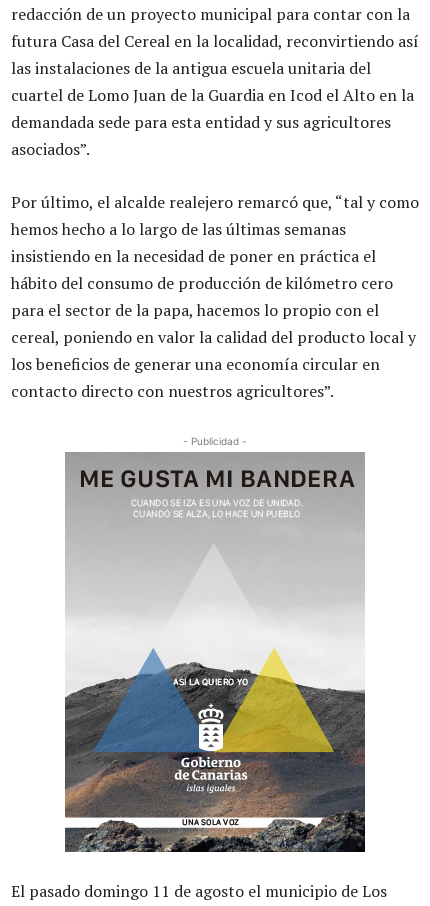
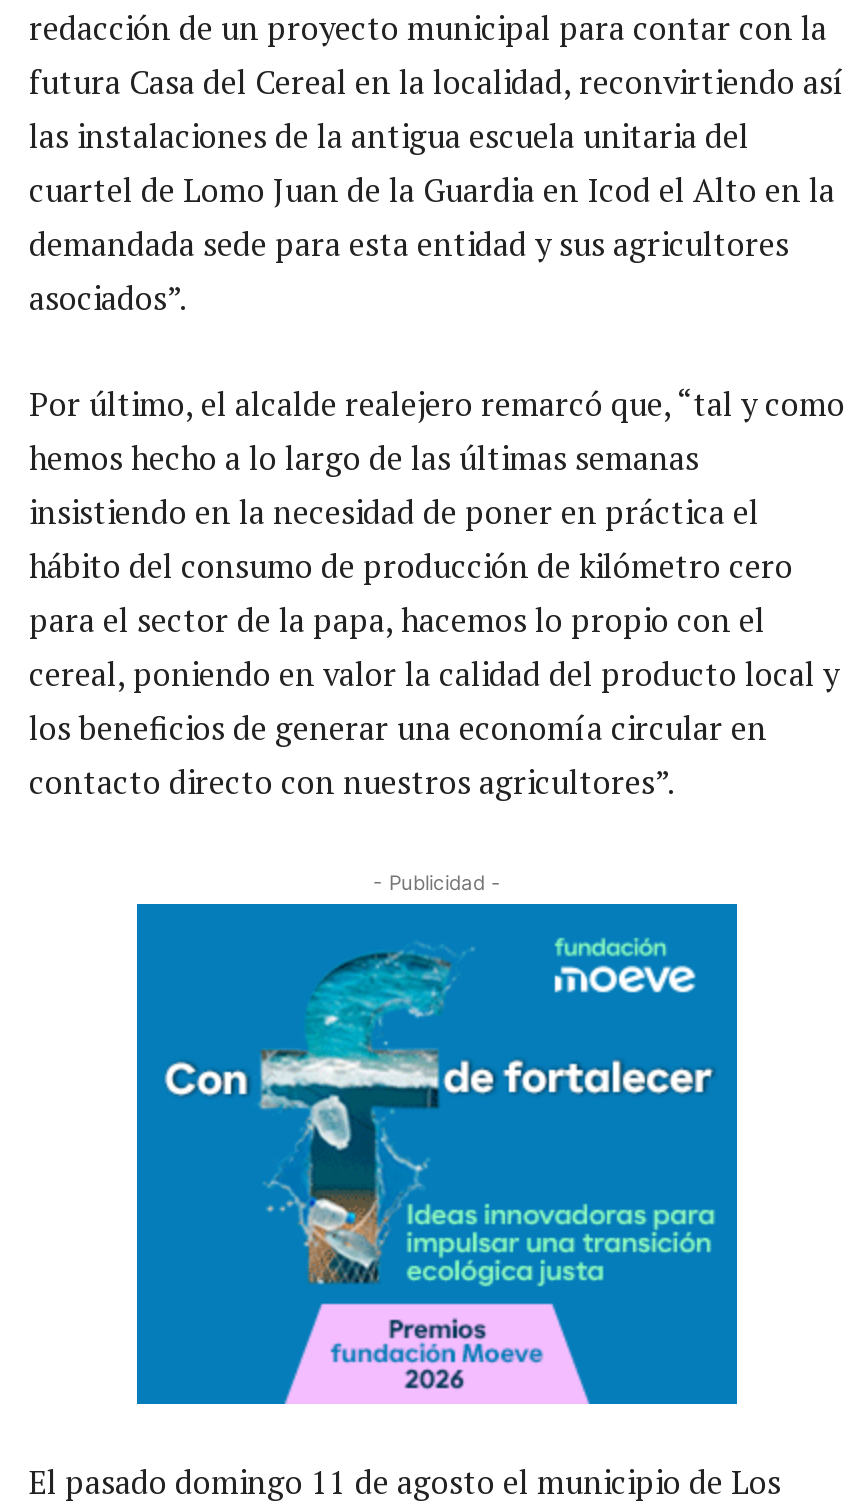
[64,451,366,853] [image] -> [135,902,739,1406] [image]

